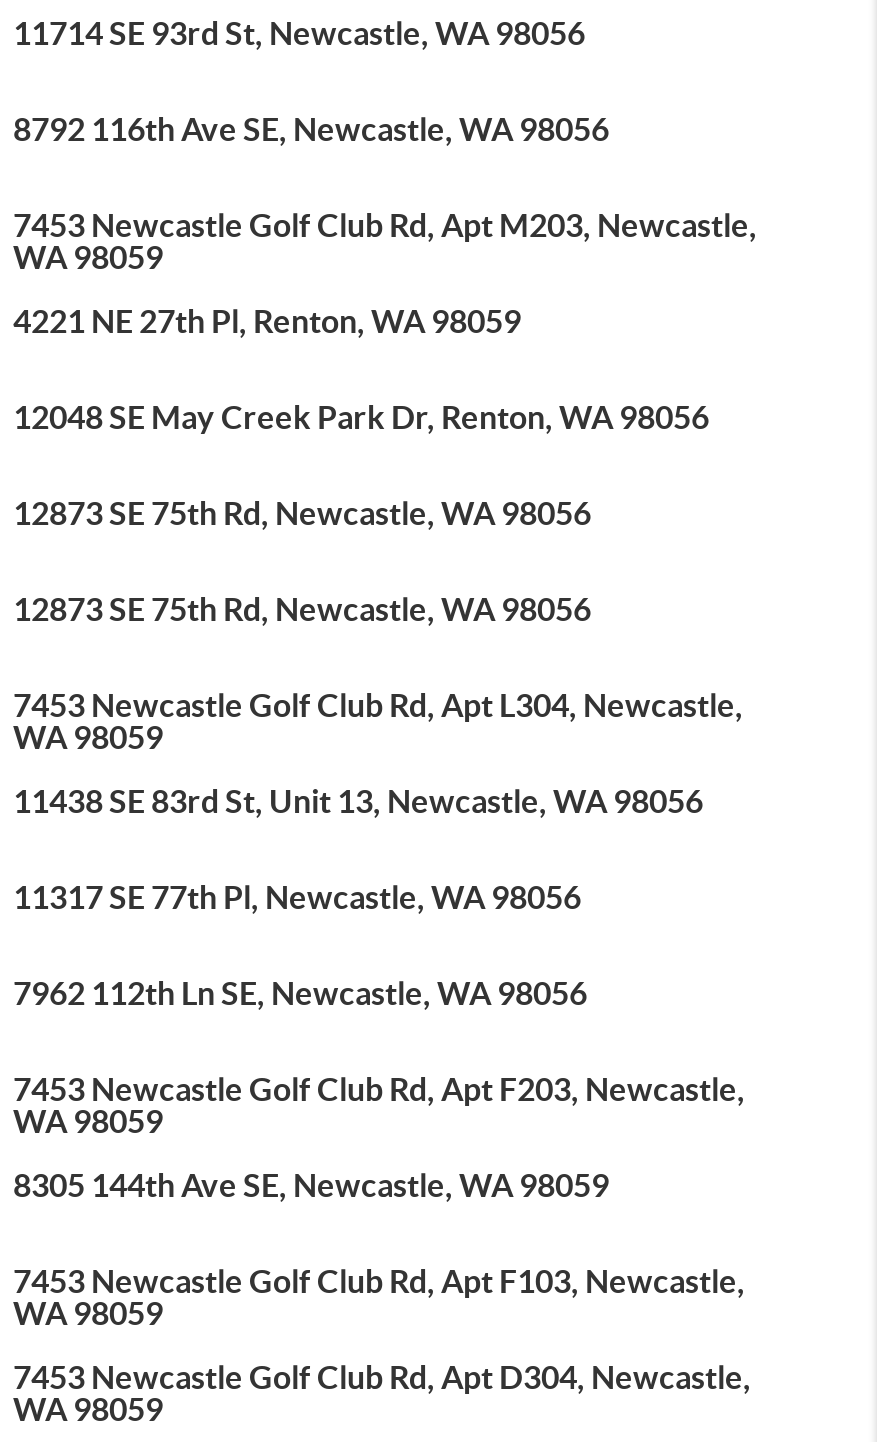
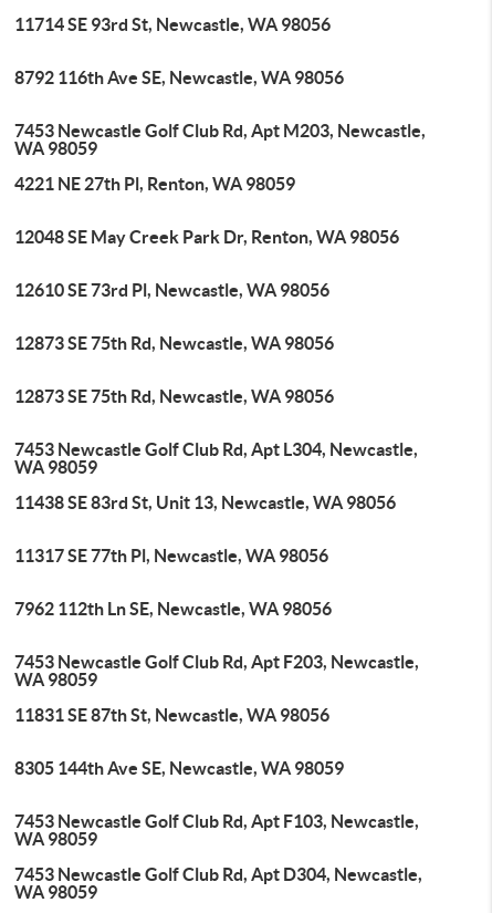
none -> [14,280,329,300] 12610 SE 73rd Pl, Newcastle, WA 98056
none -> [14,705,329,725] 11831 SE 87th St, Newcastle, WA 98056

